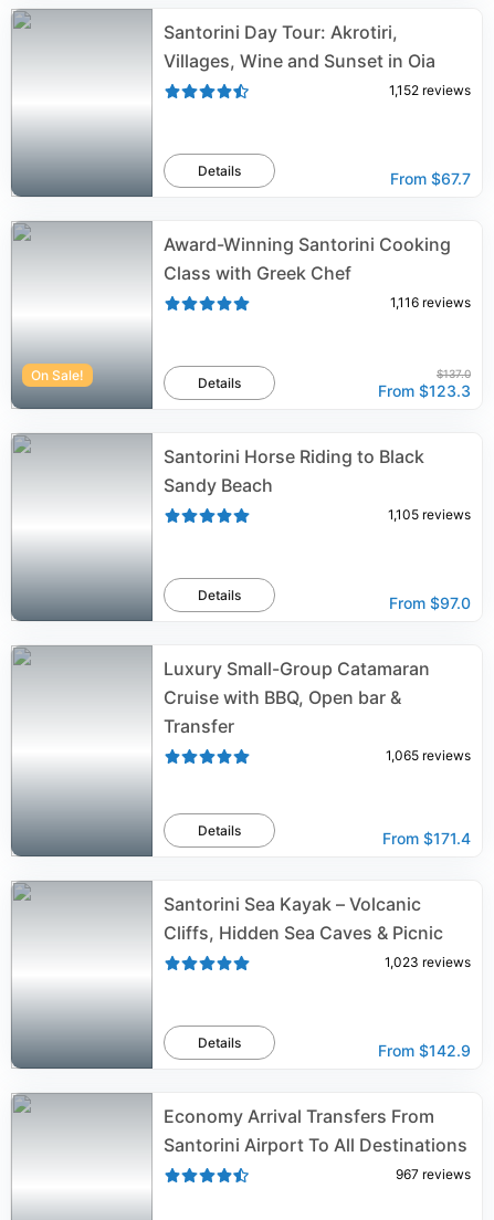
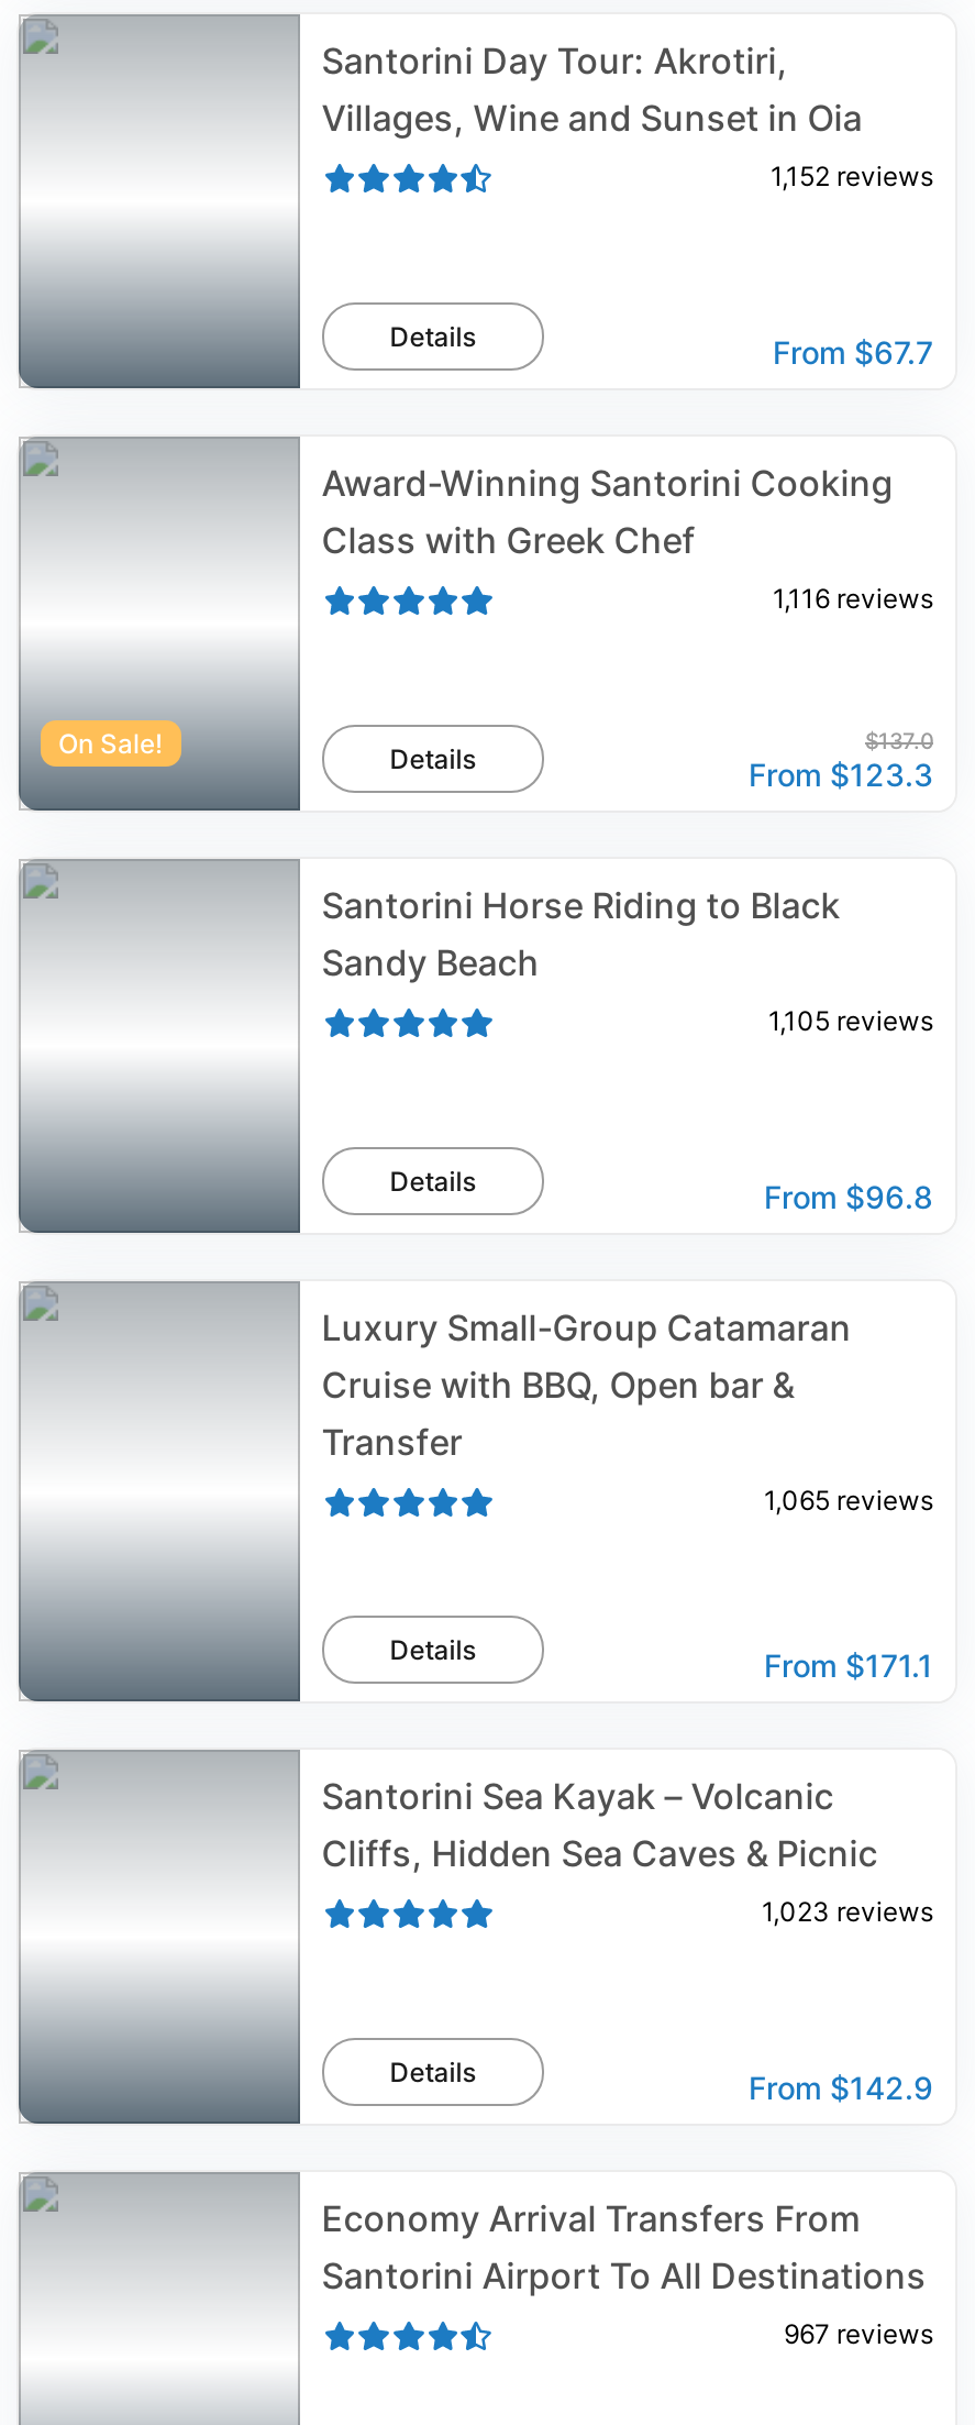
[389,593,471,612] From $97.0 -> [764,1178,933,1215] From $96.8
[382,829,471,848] From $171.4 -> [764,1646,933,1684] From $171.1

